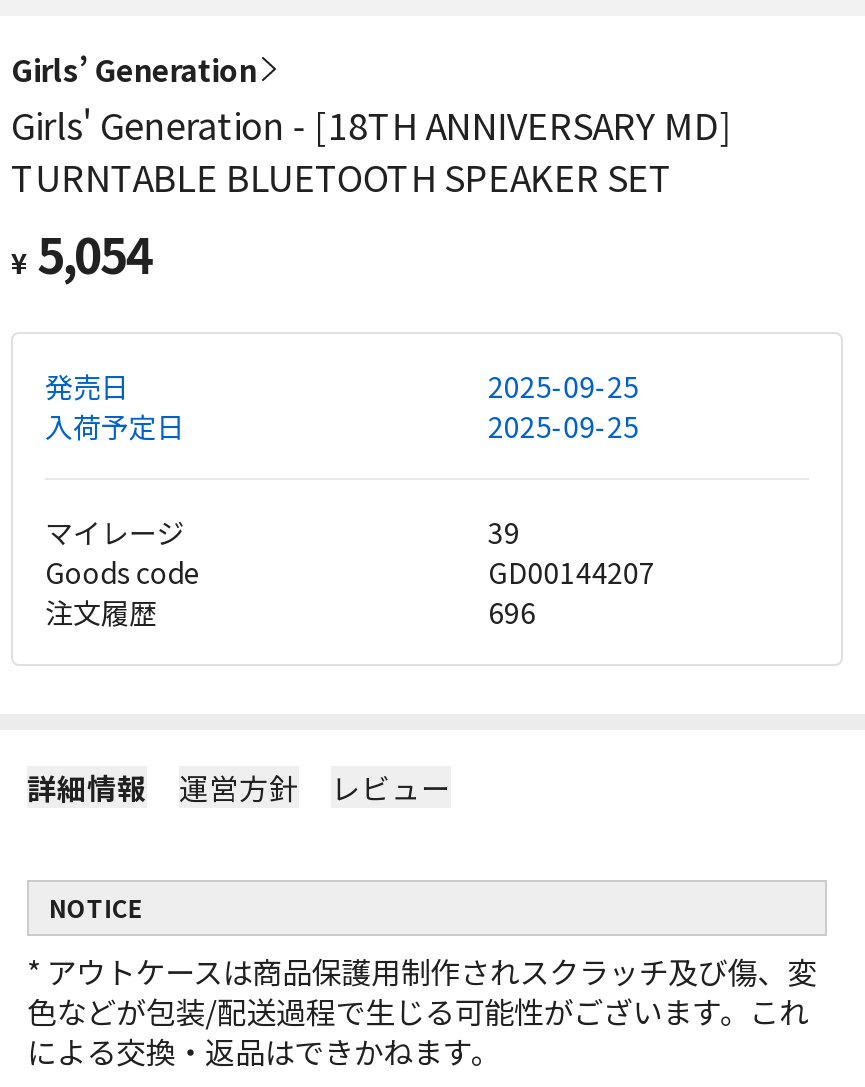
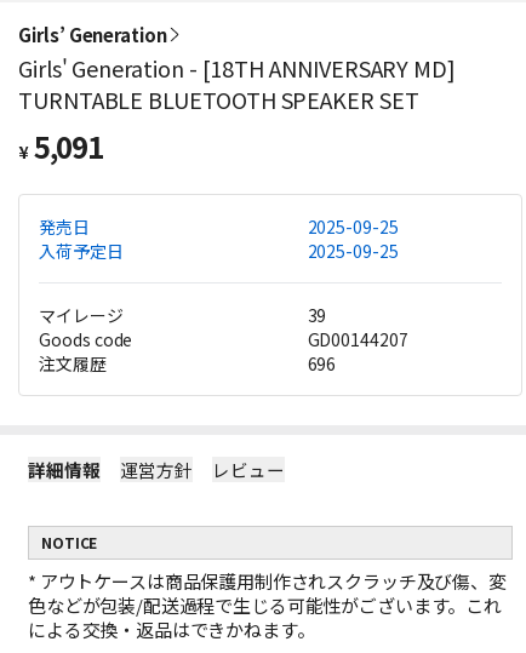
[11,218,151,288] ¥ 5,054 -> [18,125,103,167] ¥ 5,091

